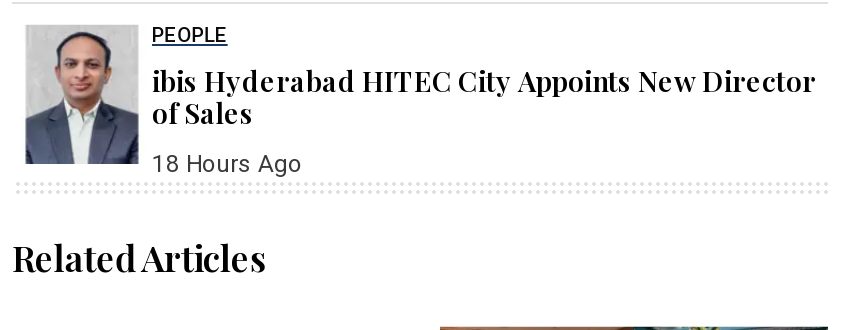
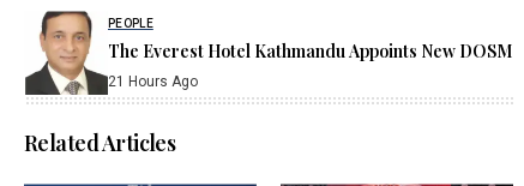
[14,15,816,165] [image] | ibis Hyderabad HITEC City Appoints New Director | of Sales -> [24,10,512,96] [image] | The Everest Hotel Kathmandu Appoints New DOSM
[152,151,302,179] 18 Hours Ago -> [108,73,198,90] 21 Hours Ago

